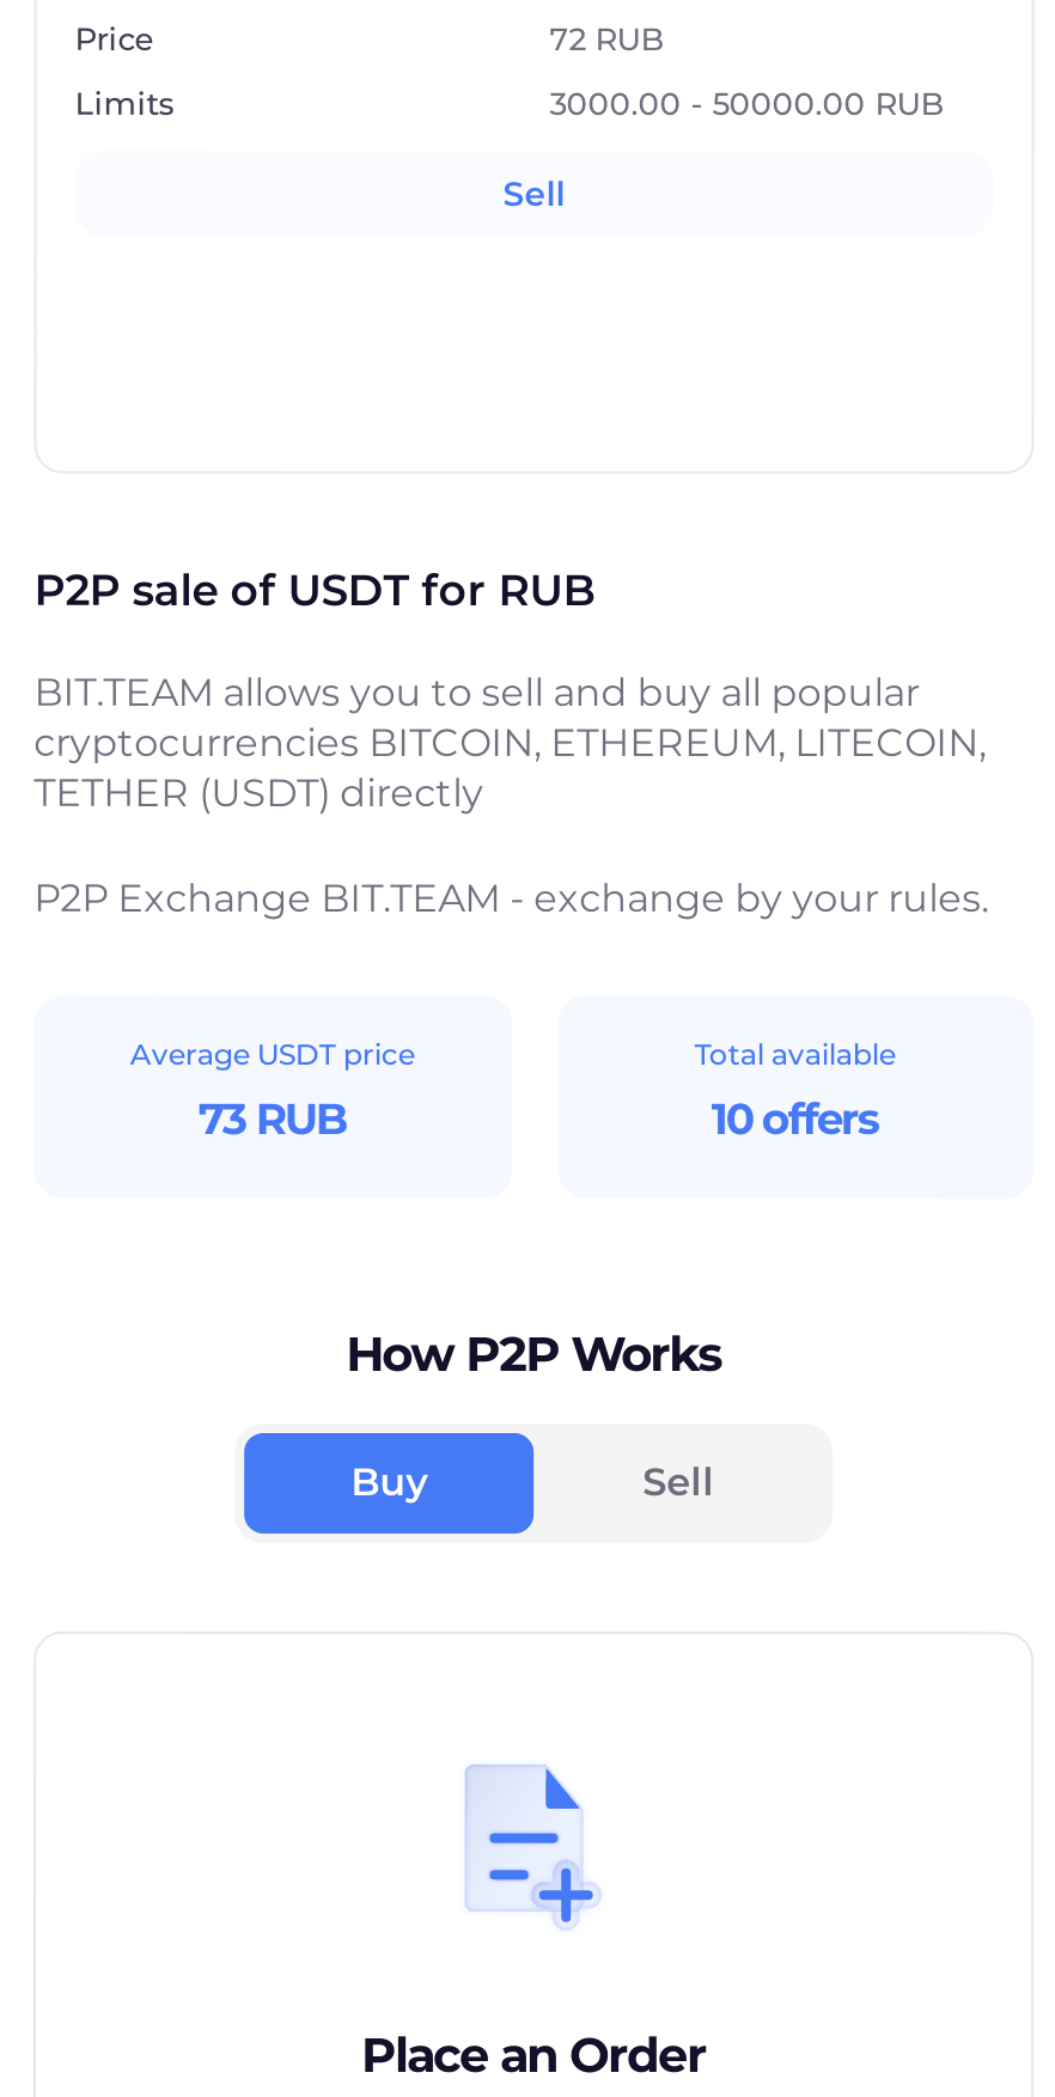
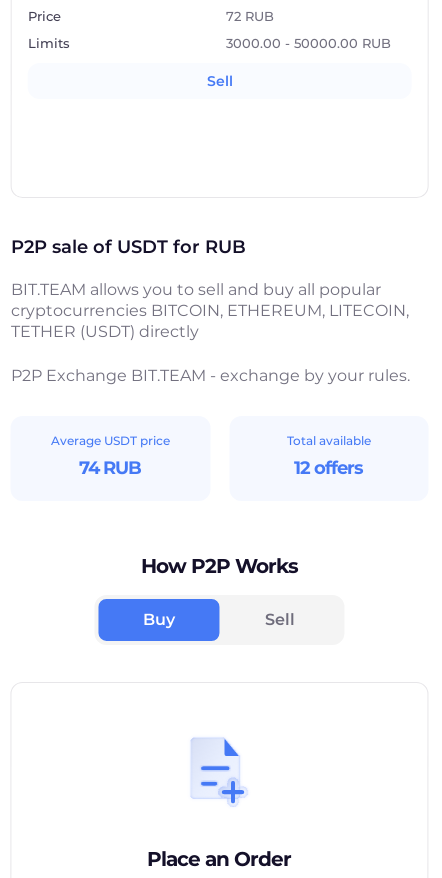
[198,1092,347,1145] 73 RUB -> [79,456,141,478] 74 RUB
[711,1092,879,1145] 10 offers -> [294,456,363,479] 12 offers

